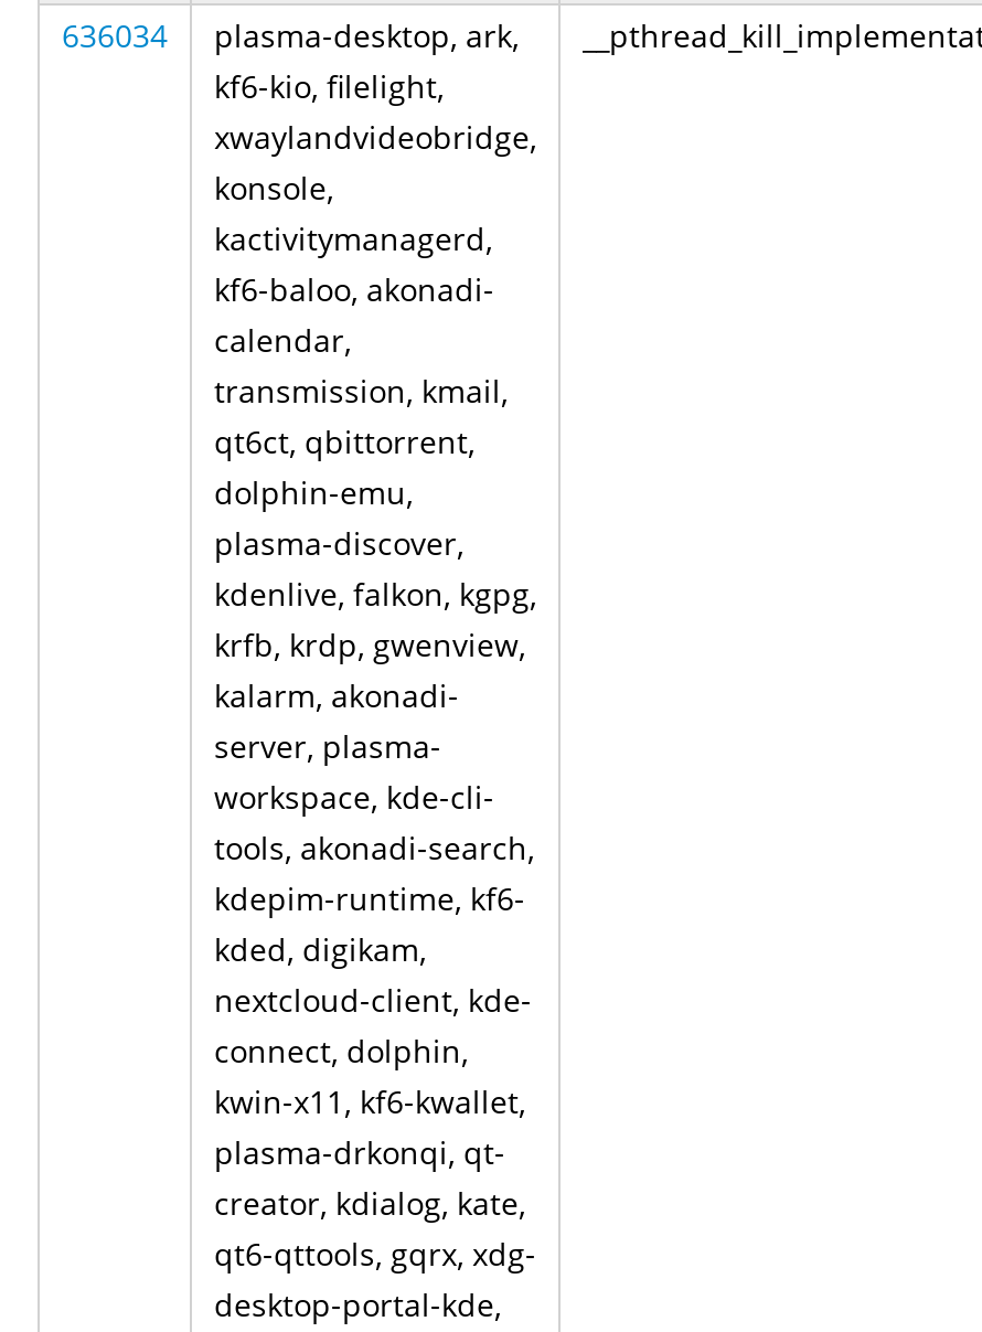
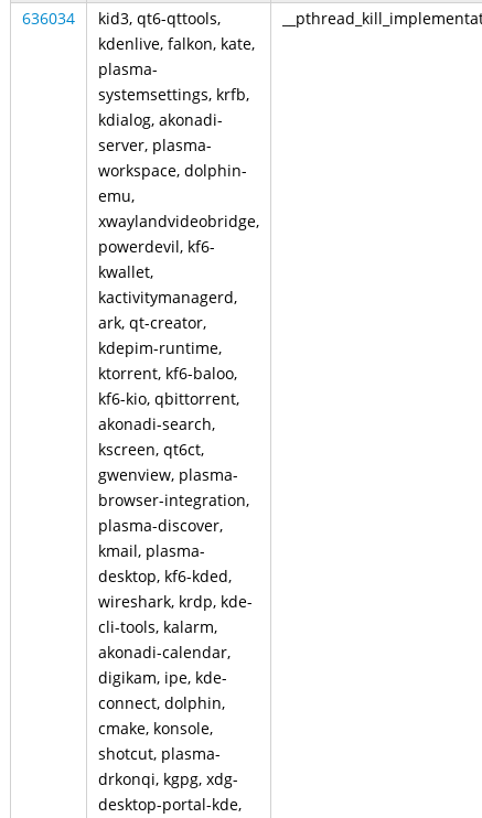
[214,14,536,716] plasma-desktop, ark, | kf6-kio, filelight, | konsole, | kf6-baloo, akonadi- | calendar, | transmission, kmail, | qt6ct, qbittorrent, | dolphin-emu, | kdenlive, falkon, kgpg, | krfb, krdp, gwenview, | kalarm, akonadi- -> [98,8,255,130] kid3, qt6-qttools, | kdenlive, falkon, kate, | plasma- | systemsettings, krfb, | kdialog, akonadi-
moved [214,116,536,158] -> [98,211,259,232]: xwaylandvideobridge,
moved [214,217,492,259] -> [98,287,237,308]: kactivitymanagerd,
moved [214,522,463,564] -> [98,515,223,536]: plasma-discover,
moved [214,725,441,767] -> [98,134,212,155]: server, plasma-
[214,776,534,1021] workspace, kde-cli- | tools, akonadi-search, | kdepim-runtime, kf6- | kded, digikam, | nextcloud-client, kde- -> [98,160,253,688] workspace, dolphin- | emu, | powerdevil, kf6- | kwallet, | ark, qt-creator, | kdepim-runtime, | ktorrent, kf6-baloo, | kf6-kio, qbittorrent, | akonadi-search, | kscreen, qt6ct, | gwenview, plasma- | browser-integration, | kmail, plasma- | desktop, kf6-kded, | wireshark, krdp, kde- | cli-tools, kalarm, | akonadi-calendar, | digikam, ipe, kde-
moved [214,1030,468,1072] -> [98,692,225,713]: connect, dolphin,
[214,1080,536,1275] kwin-x11, kf6-kwallet, | plasma-drkonqi, qt- | creator, kdialog, kate, | qt6-qttools, gqrx, xdg- -> [98,718,238,789] cmake, konsole, | shotcut, plasma- | drkonqi, kgpg, xdg-

